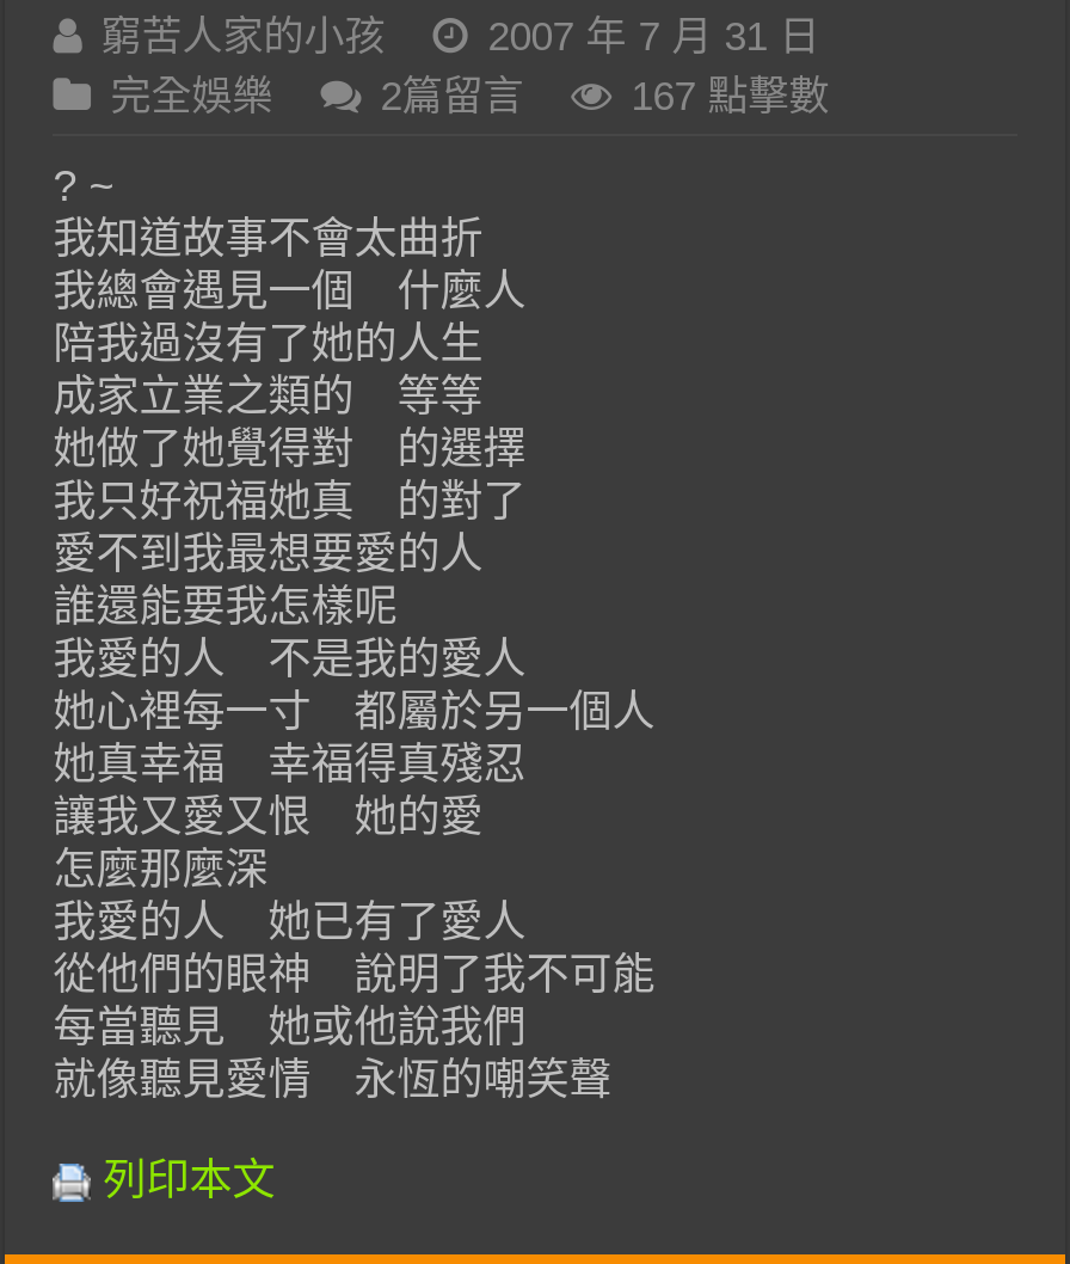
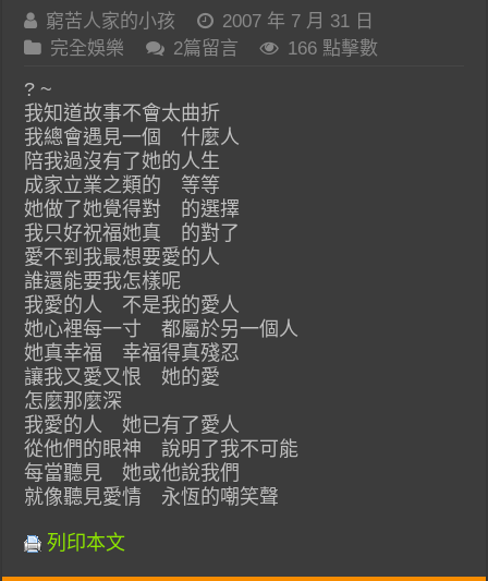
[631,73,829,119] 167 點擊數 -> [288,38,378,59] 166 點擊數

